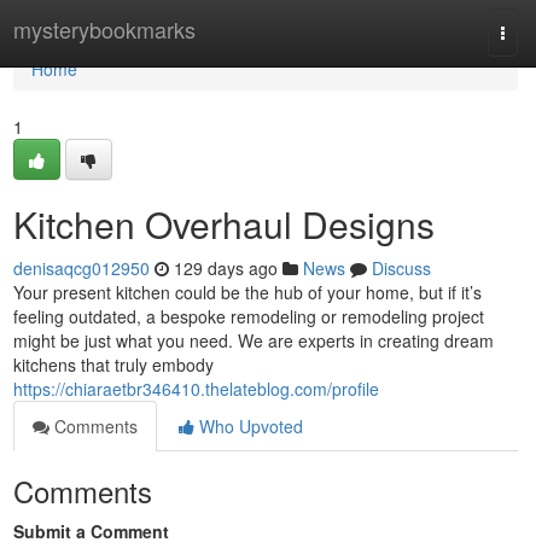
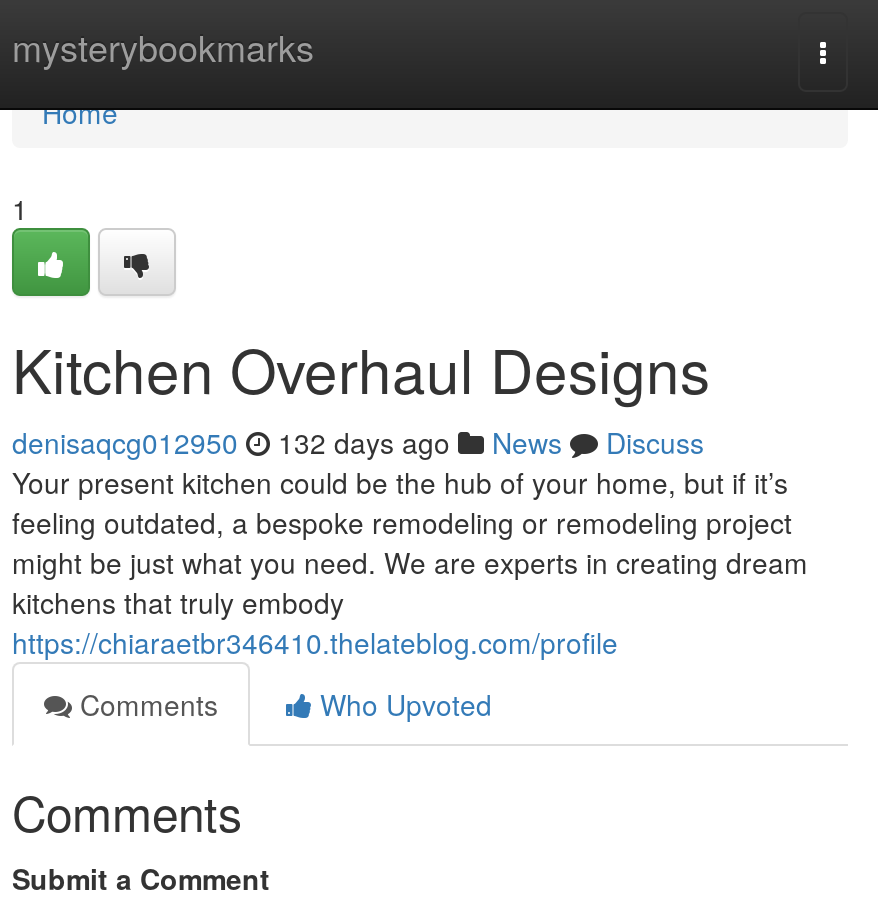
[13,256,431,280] denisaqcg012950 129 days ago News Discuss -> [12,422,704,462] denisaqcg012950 132 days ago News Discuss

